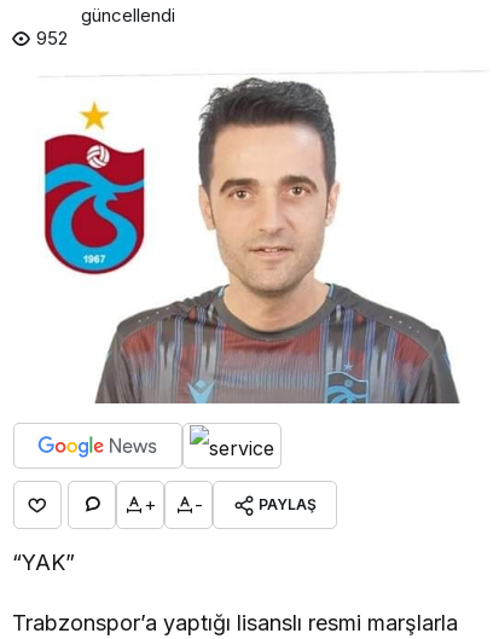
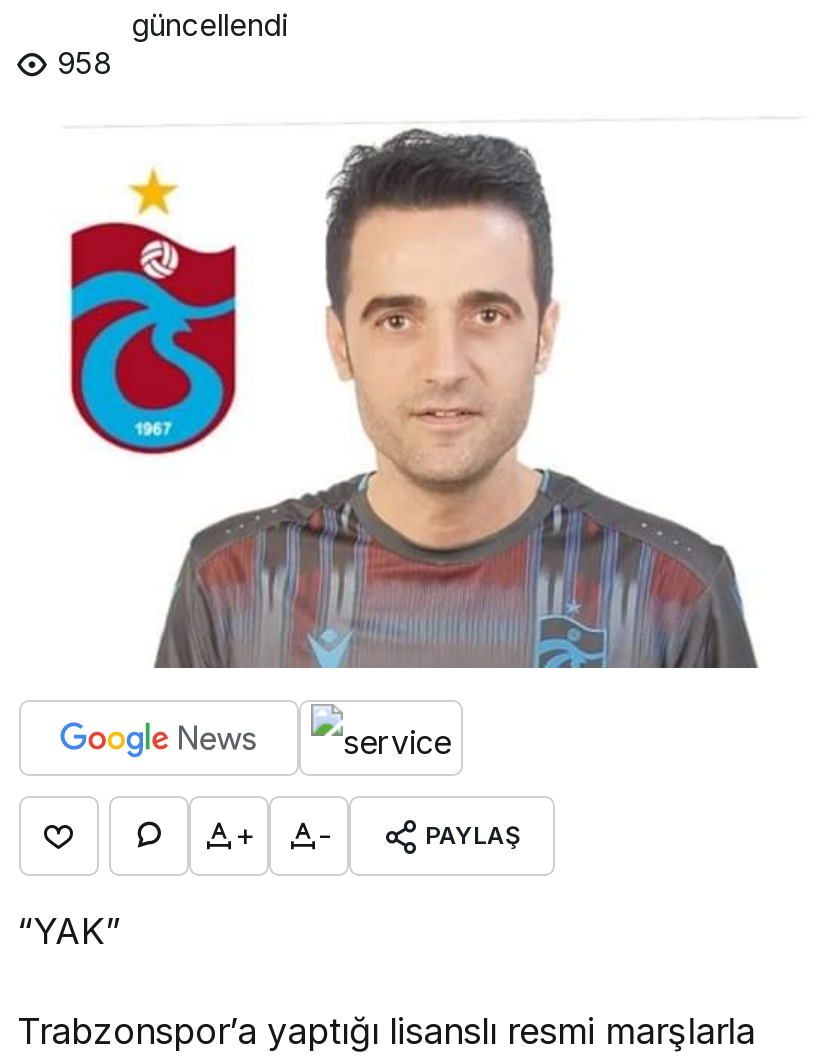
[36,26,68,49] 952 -> [57,43,111,81] 958

